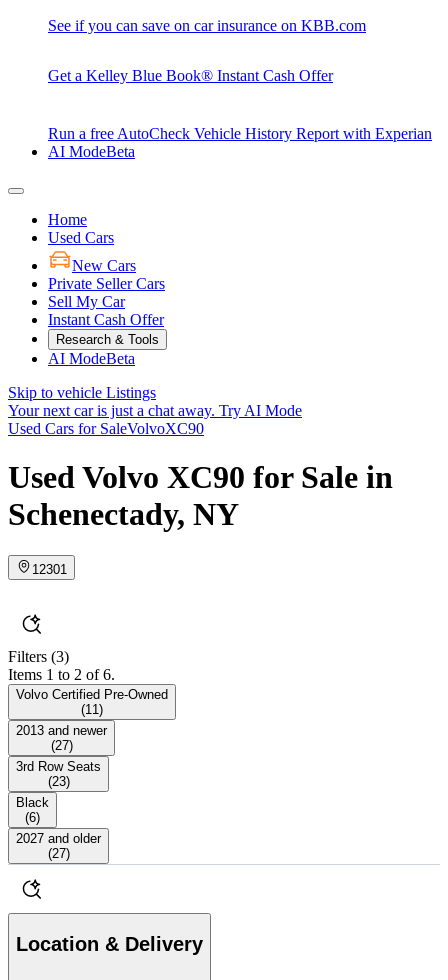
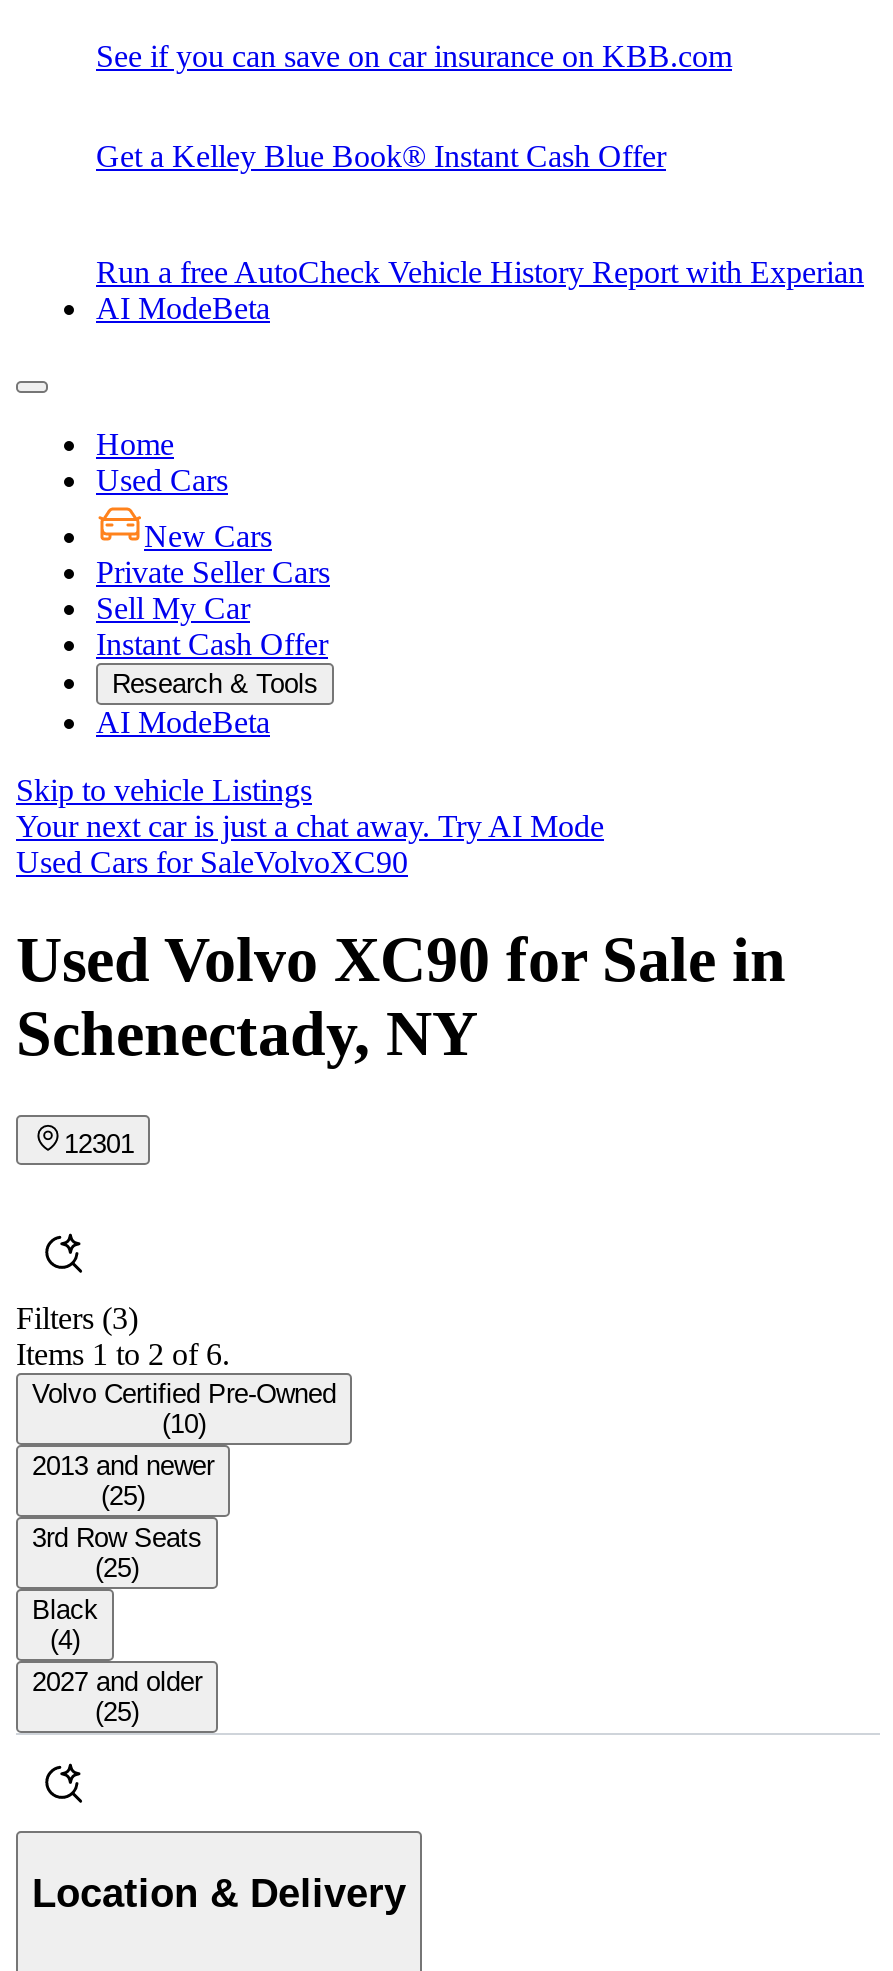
[81,702,103,717] (11) -> [162,1409,206,1439] (10)
[50,738,72,753] (27) -> [101,1481,145,1511] (25)
[47,774,69,789] (23) -> [95,1553,139,1583] (25)
[25,810,40,825] (6) -> [50,1625,80,1655] (4)
[47,846,69,861] (27) -> [95,1697,139,1727] (25)

